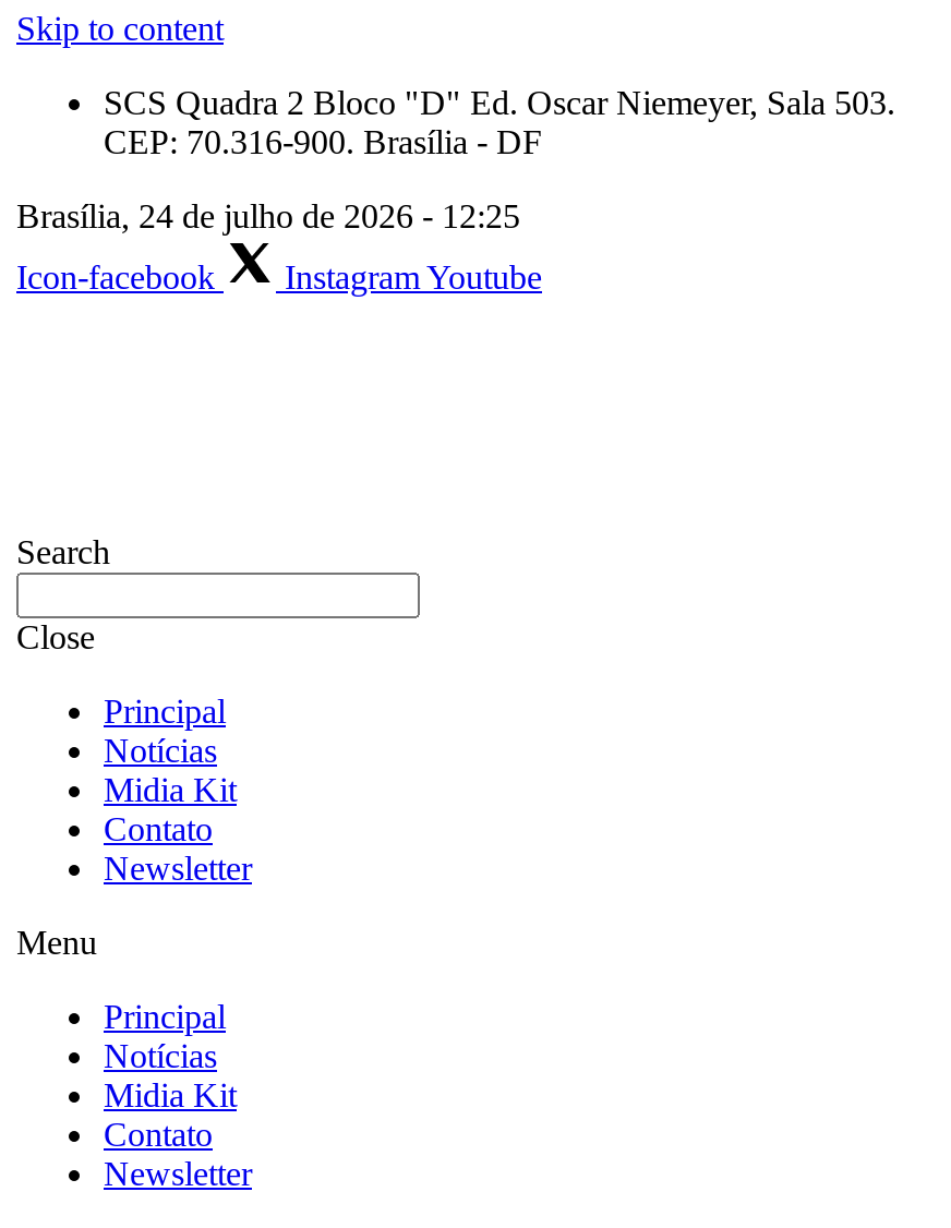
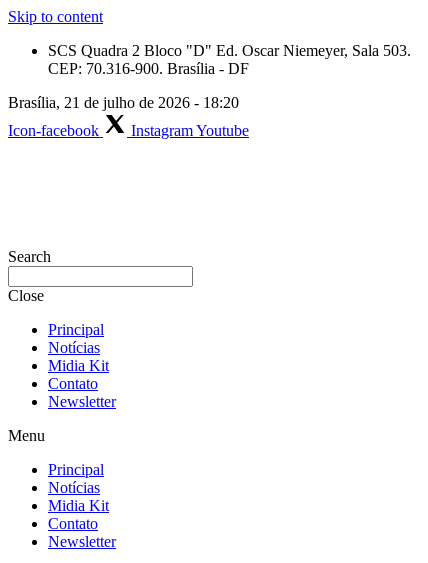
[16,197,520,234] Brasília, 24 de julho de 2026 - 12:25 -> [8,94,239,111] Brasília, 21 de julho de 2026 - 18:20

